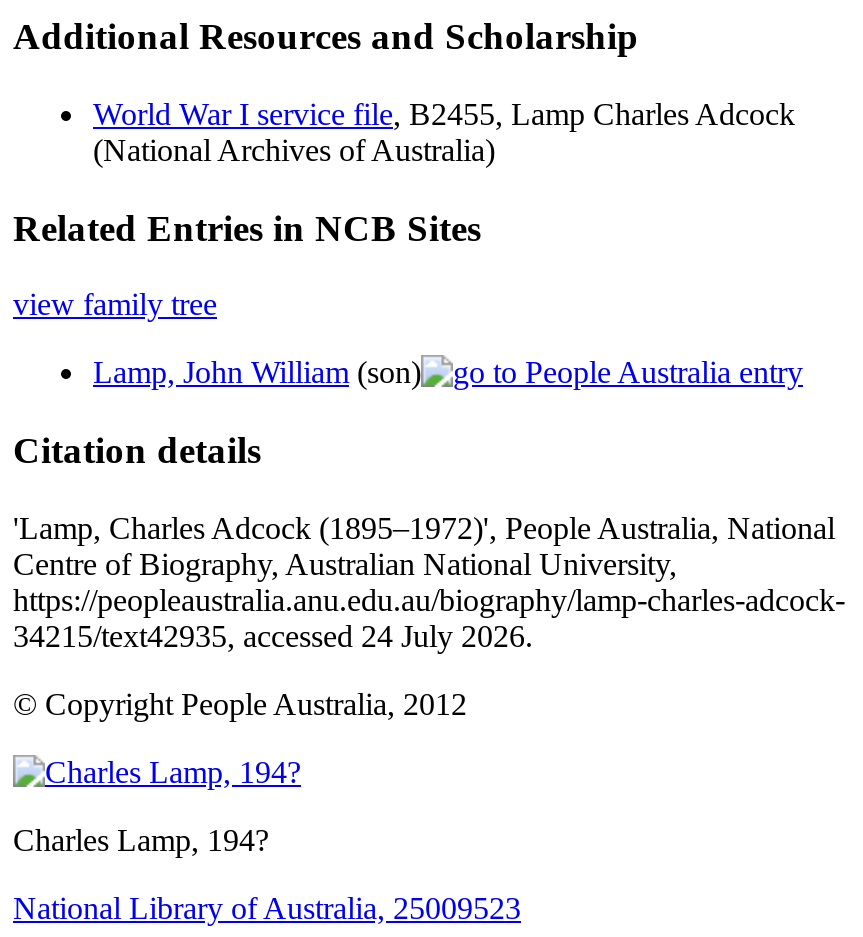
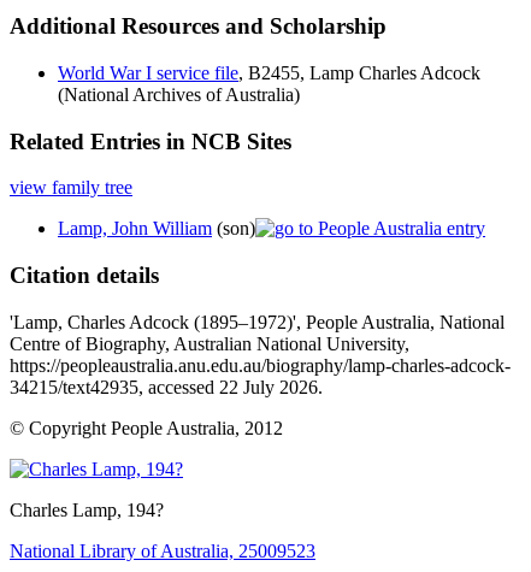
[13,618,533,652] 34215/text42935, accessed 24 July 2026. -> [10,377,323,397] 34215/text42935, accessed 22 July 2026.

